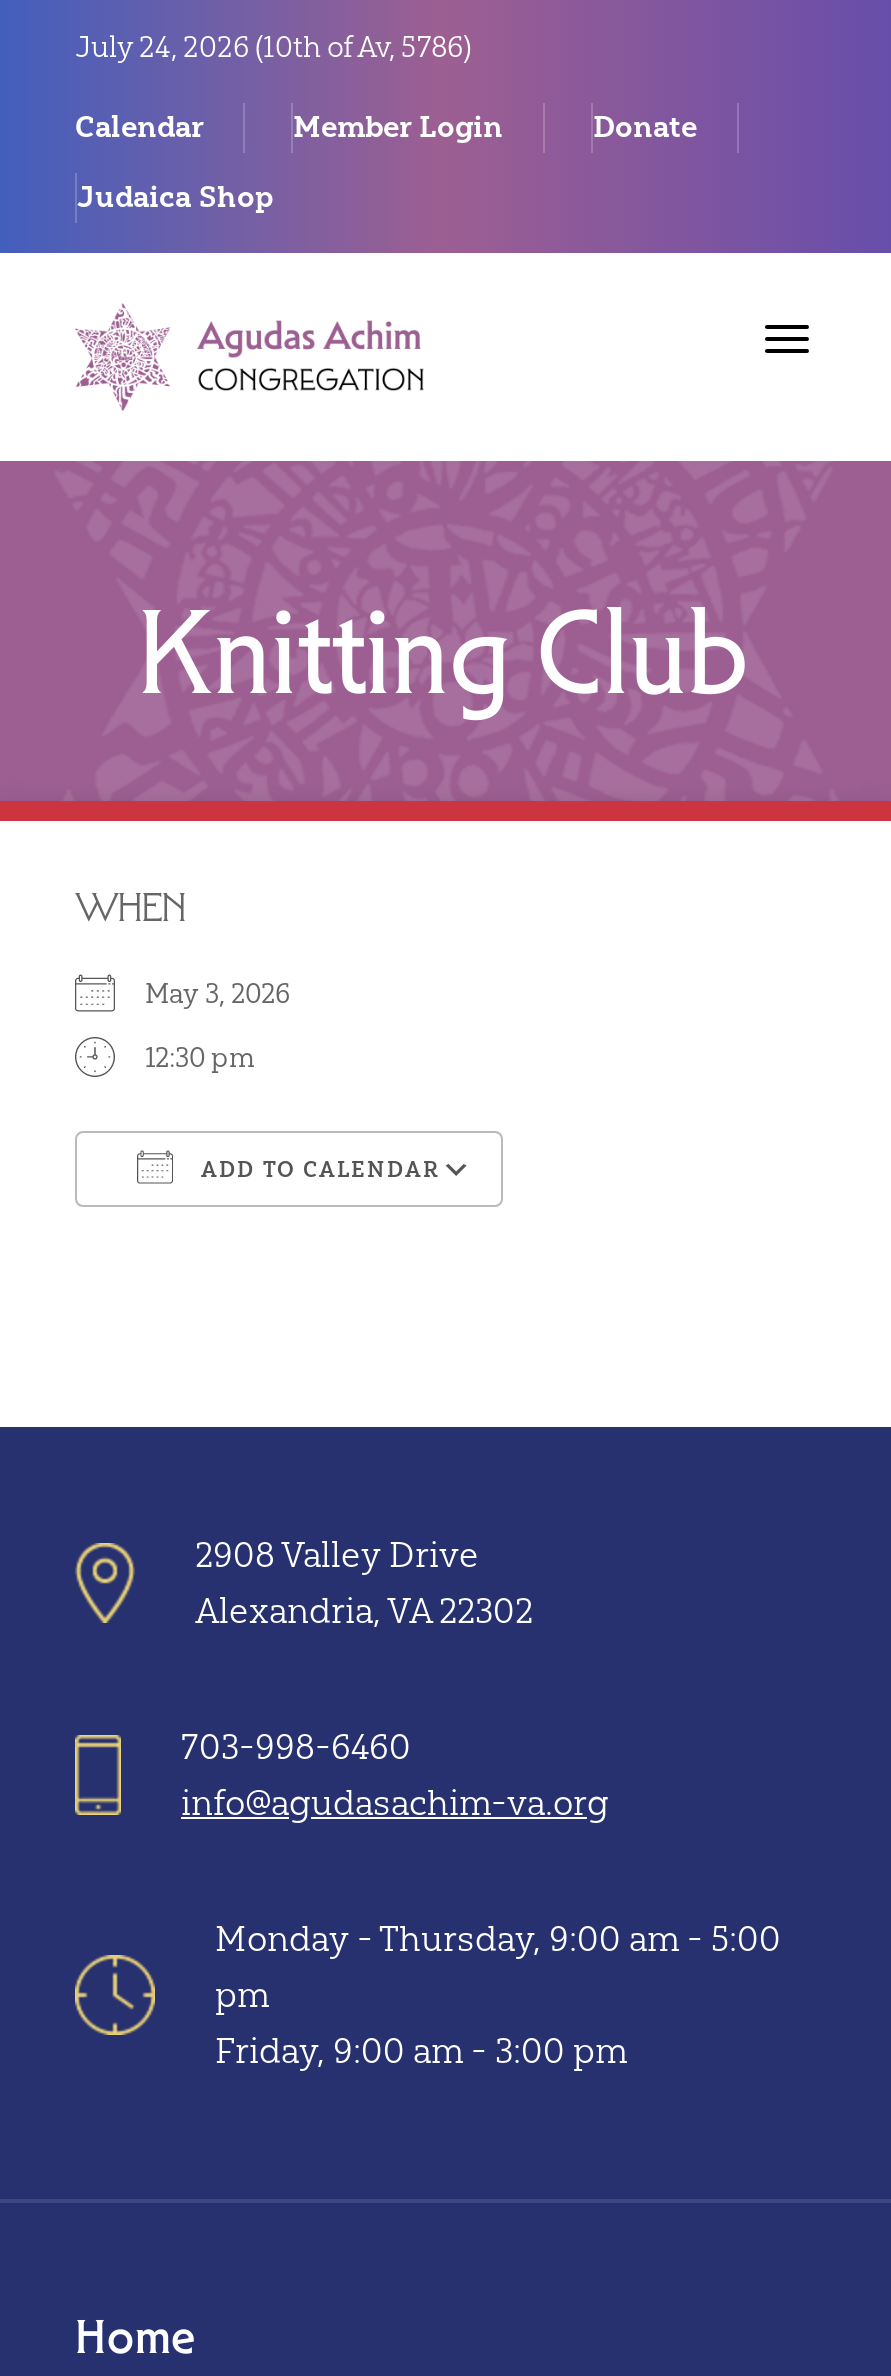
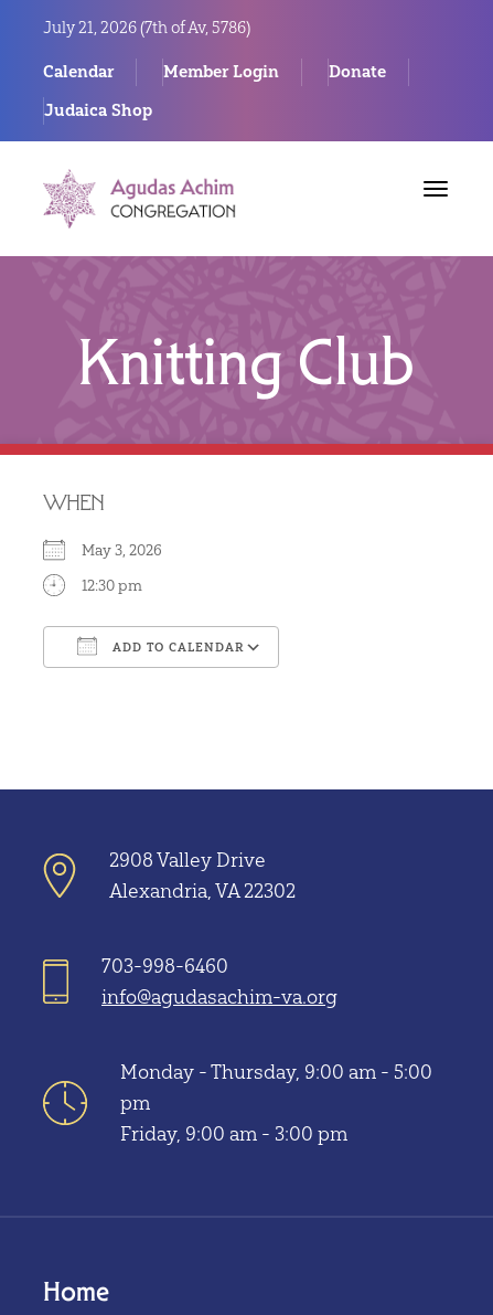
[75,29,471,65] July 24, 2026 (10th of Av, 5786) -> [43,18,250,38] July 21, 2026 (7th of Av, 5786)

